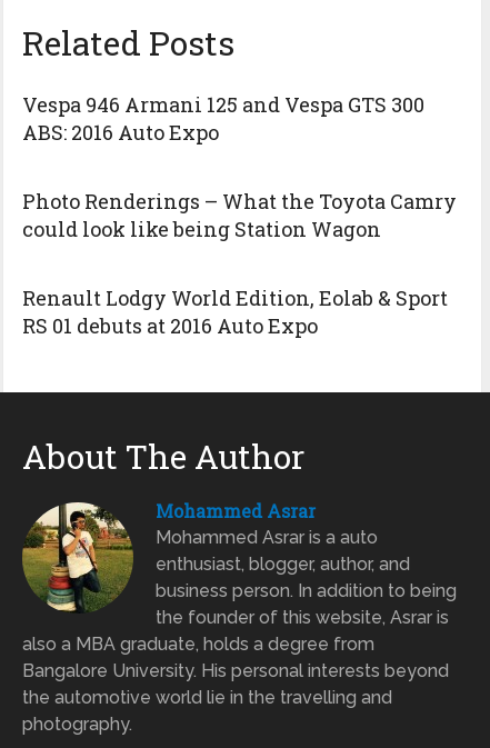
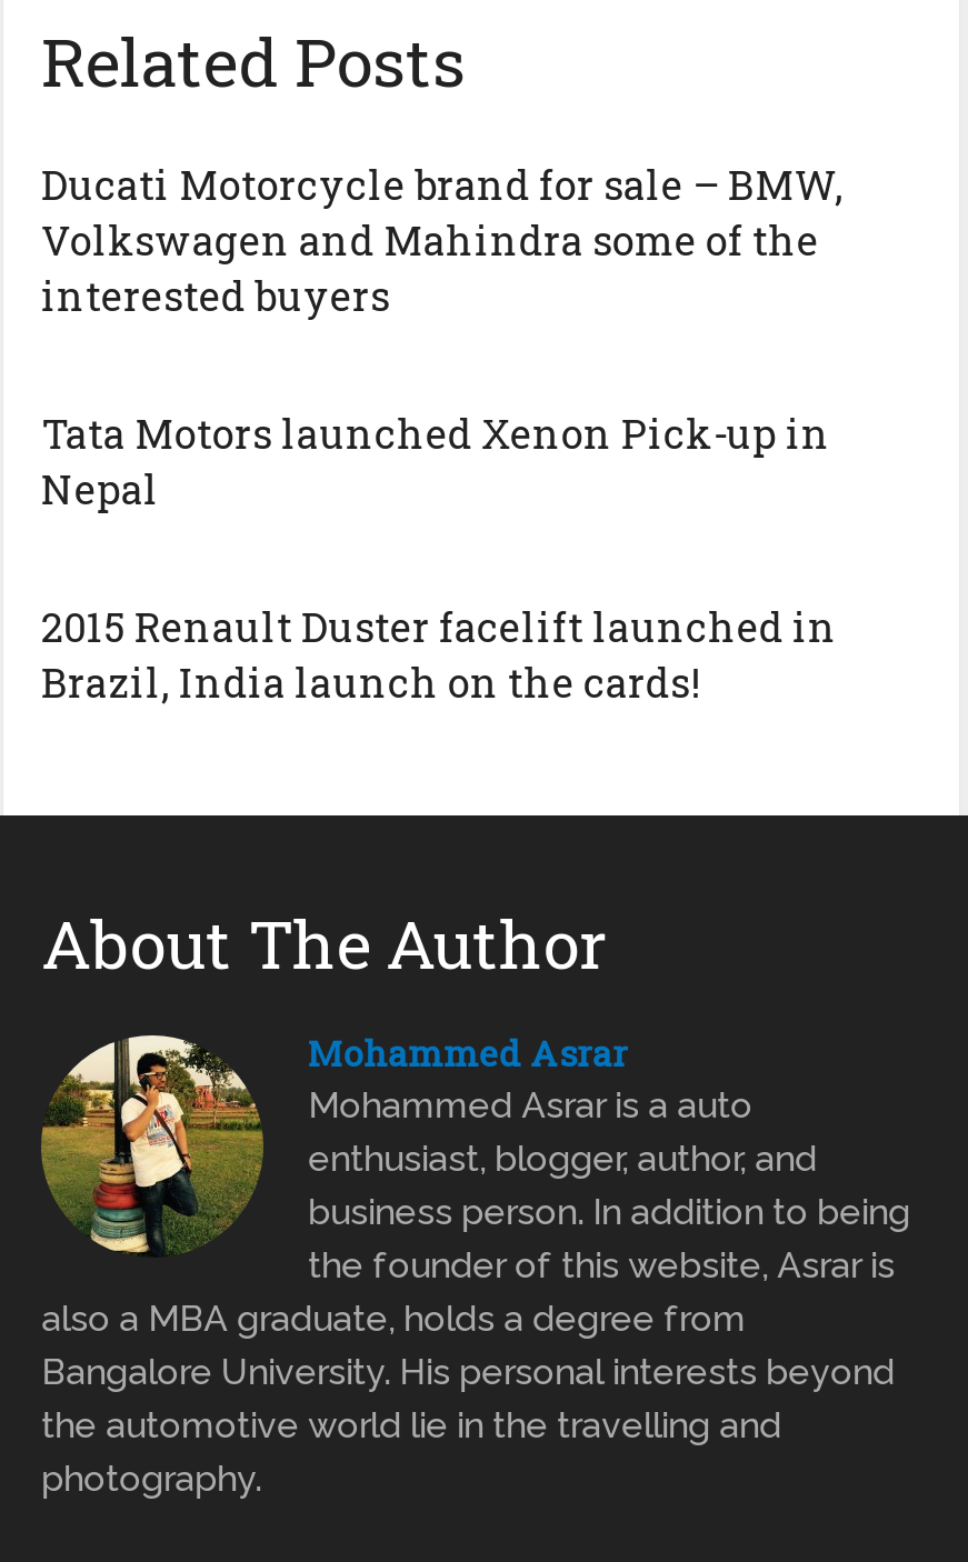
[22,91,425,146] Vespa 946 Armani 125 and Vespa GTS 300 | ABS: 2016 Auto Expo -> [41,158,844,322] Ducati Motorcycle brand for sale – BMW, | Volkswagen and Mahindra some of the | interested buyers
[22,188,457,242] Photo Renderings – What the Toyota Camry | could look like being Station Wagon -> [41,407,830,516] Tata Motors launched Xenon Pick-up in | Nepal
[22,285,448,339] Renault Lodgy World Edition, Eolab & Sport | RS 01 debuts at 2016 Auto Expo -> [41,600,837,709] 2015 Renault Duster facelift launched in | Brazil, India launch on the cards!

